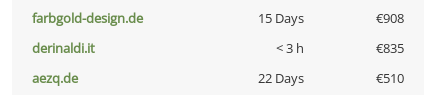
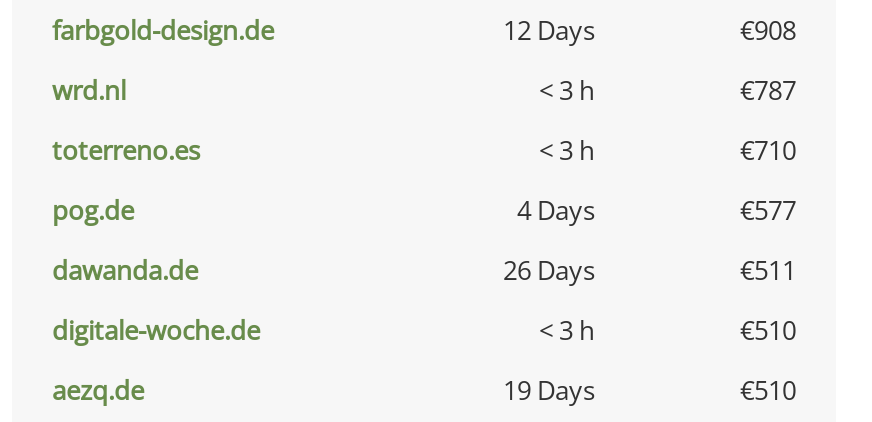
[257,9,303,27] 15 Days -> [503,12,595,48] 12 Days
[32,39,95,57] derinaldi.it -> [52,72,126,108] wrd.nl
[376,39,404,57] €835 -> [52,72,796,348] €787 | toterreno.es | < 3 h | €710 | pog.de | 4 Days | €577 | dawanda.de | 26 Days | €511 | digitale-woche.de | < 3 h | €510
[257,69,303,87] 22 Days -> [503,372,595,408] 19 Days

